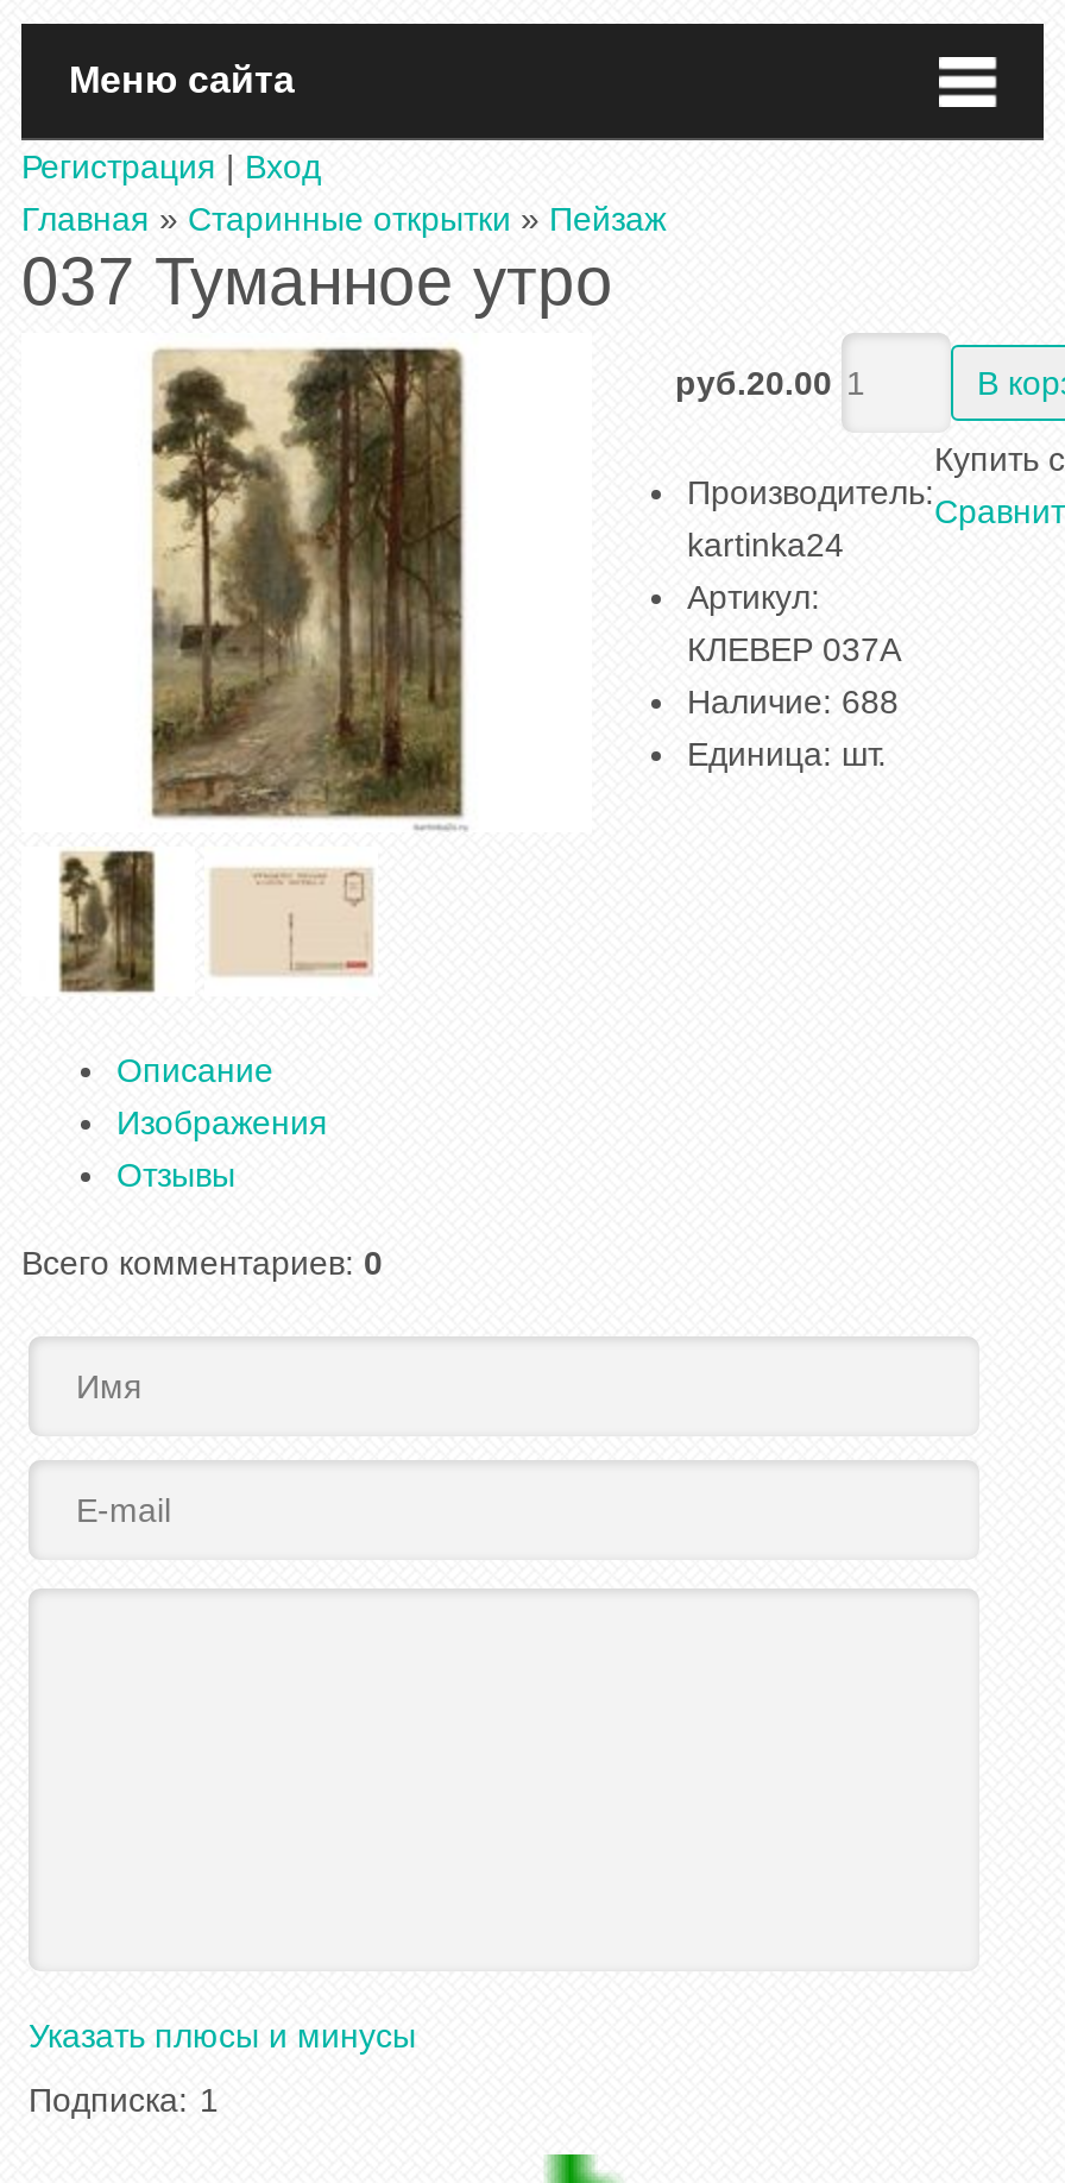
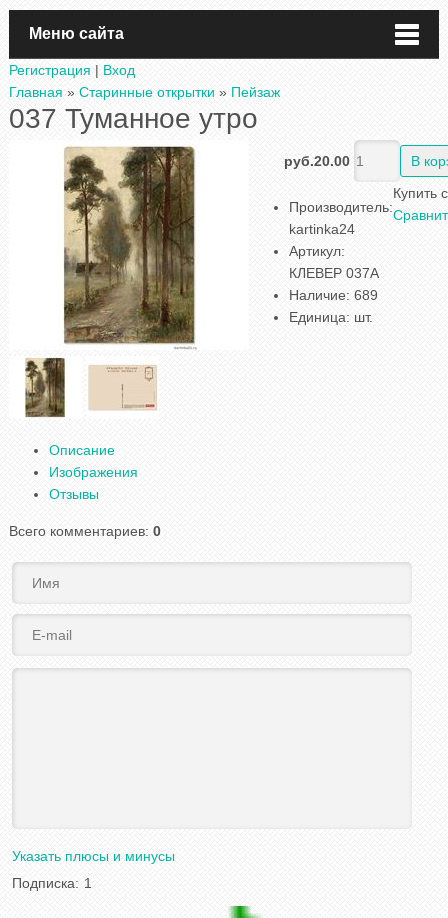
[687,682,899,721] Наличие: 688 -> [289,287,378,303] Наличие: 689

